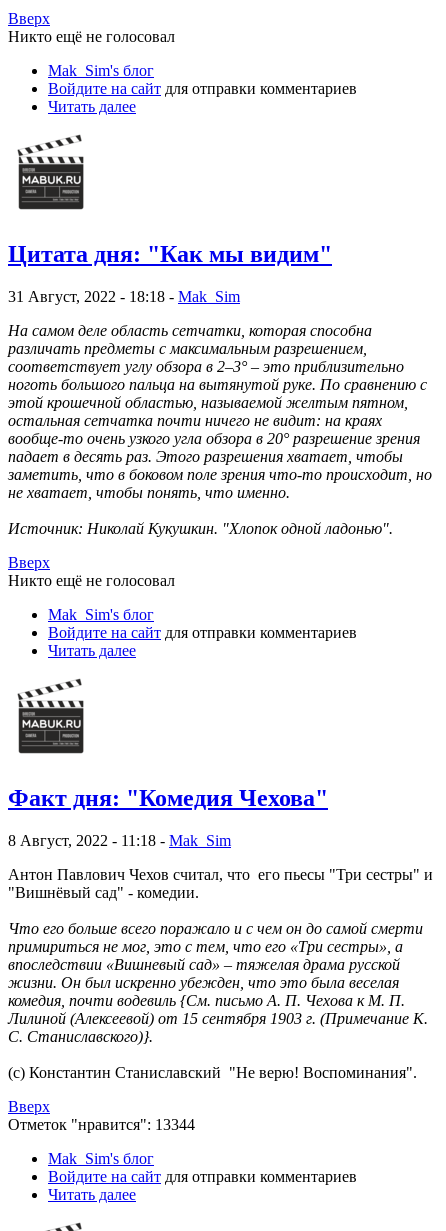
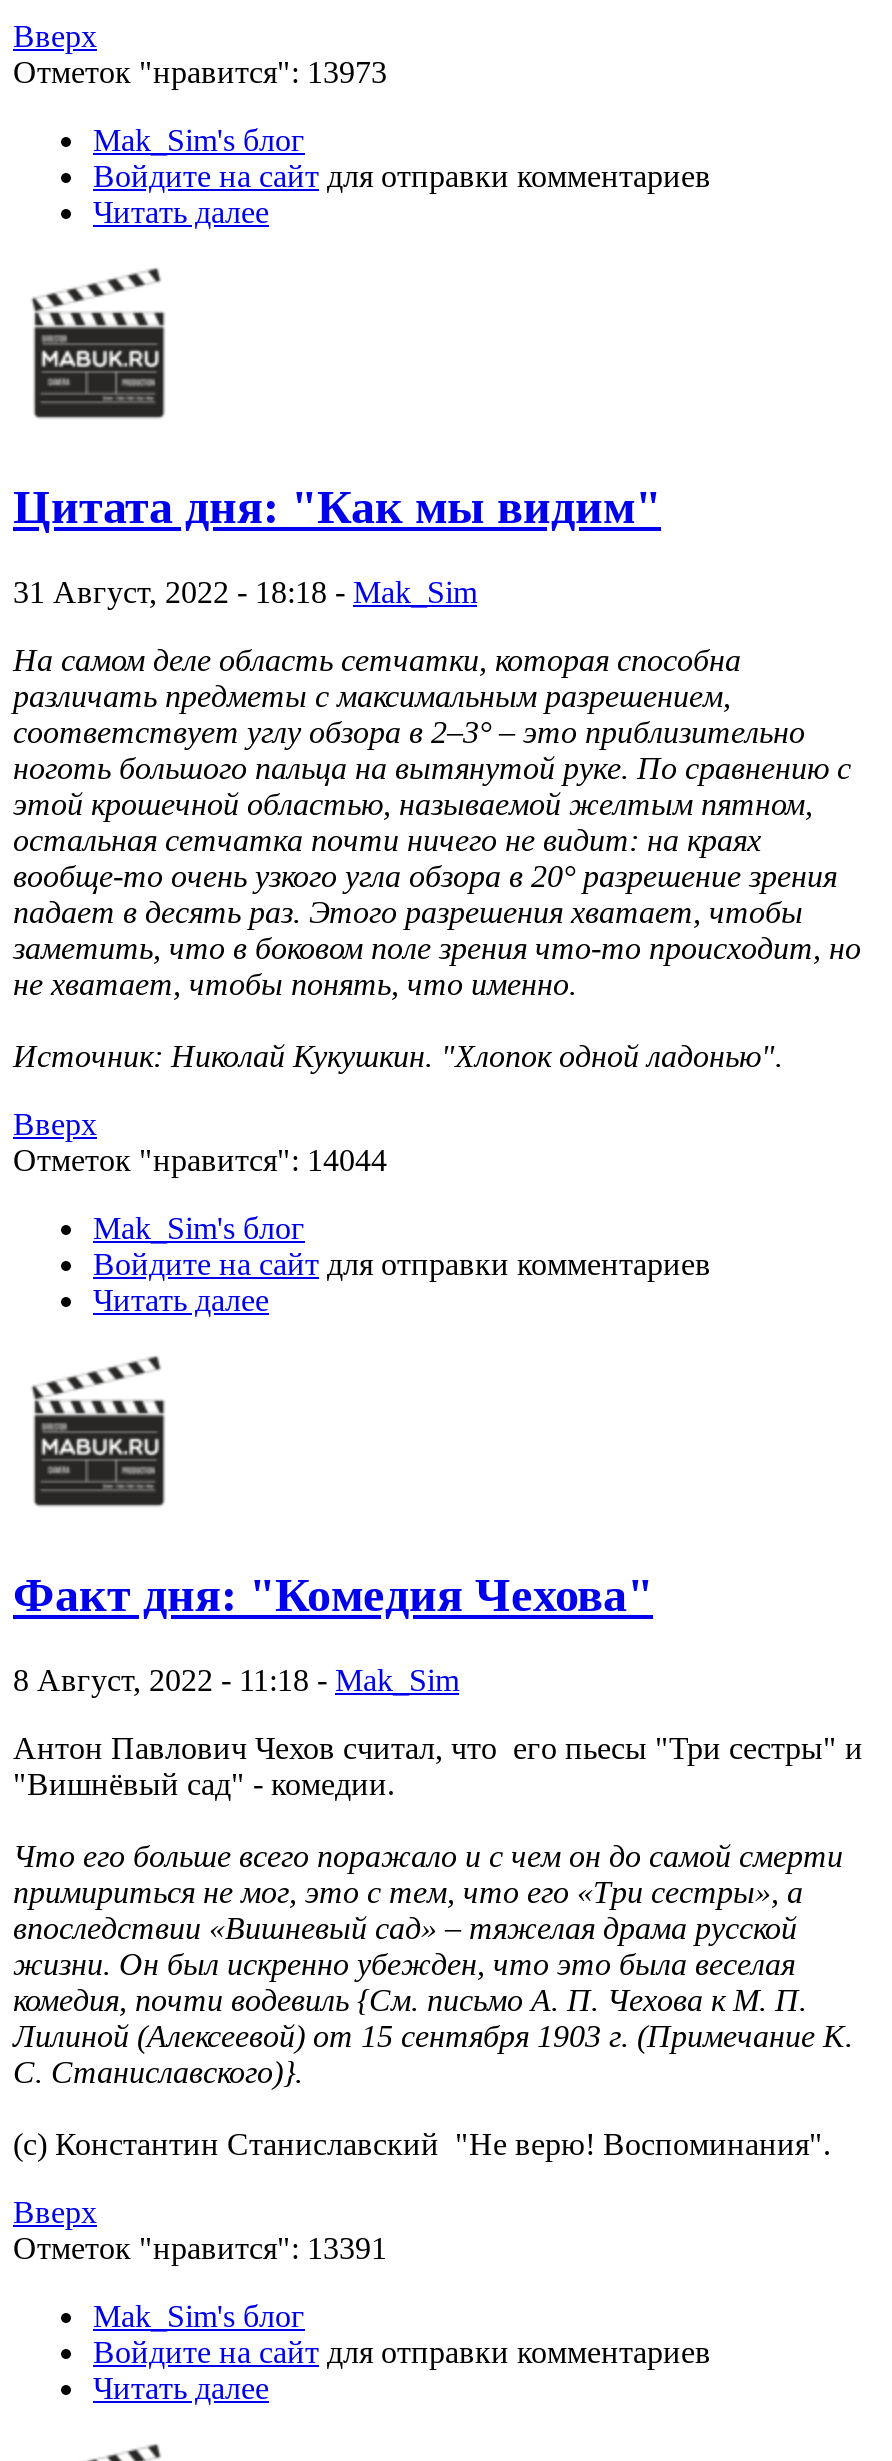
[8,28,175,45] Никто ещё не голосовал -> [13,56,387,90] Отметок "нравится": 13973
[8,572,175,589] Никто ещё не голосовал -> [13,1144,387,1178] Отметок "нравится": 14044
[8,1116,195,1133] Отметок "нравится": 13344 -> [13,2231,387,2265] Отметок "нравится": 13391

